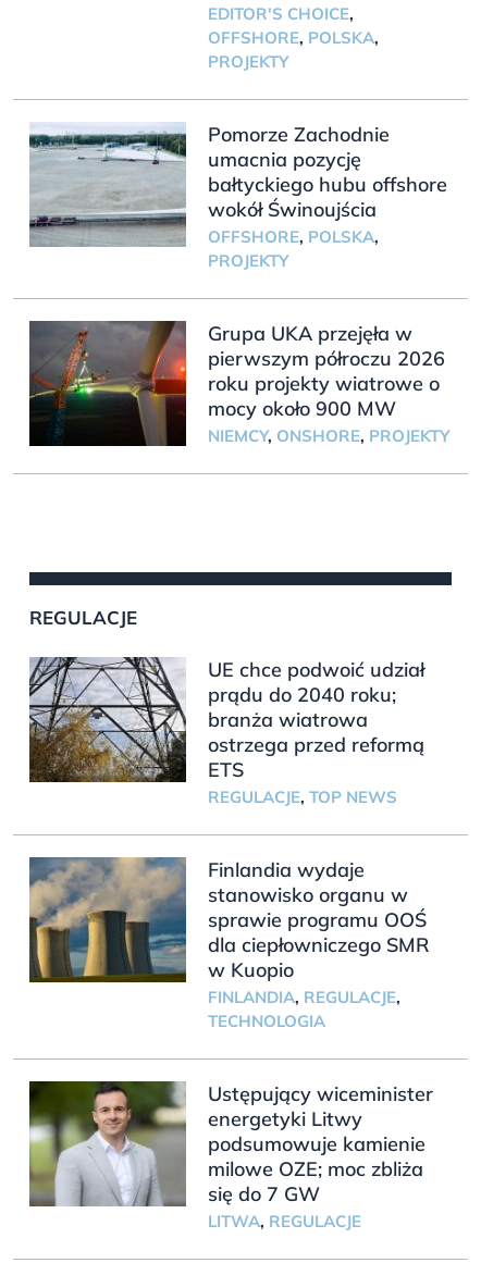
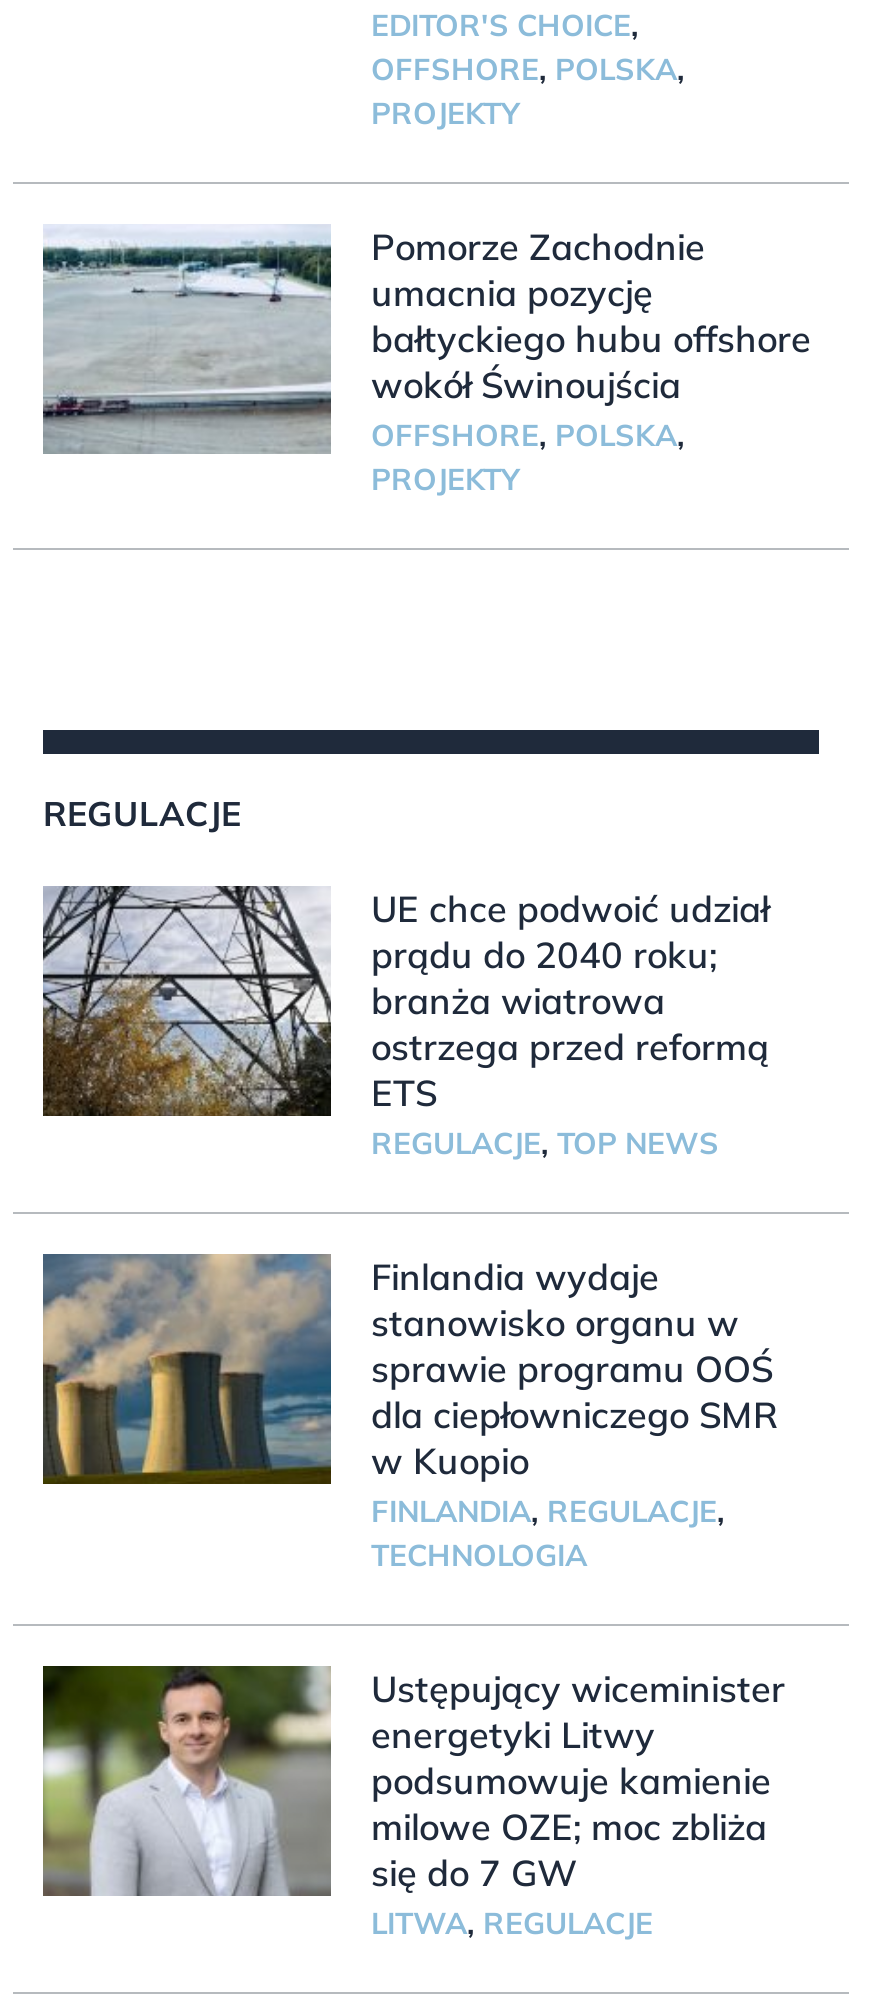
[28,320,449,447] [image] | Grupa UKA przejęła w | pierwszym półroczu 2026 | roku projekty wiatrowe o | mocy około 900 MW | NIEMCY, ONSHORE, PROJEKTY -> none

